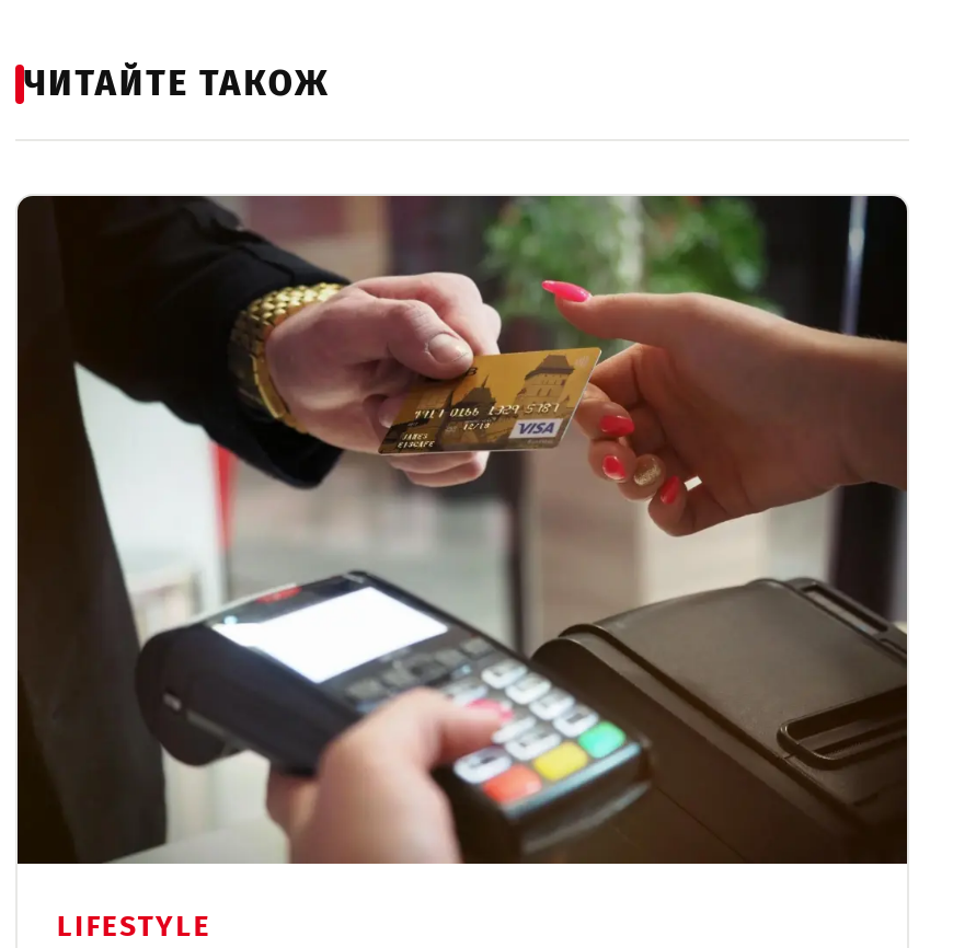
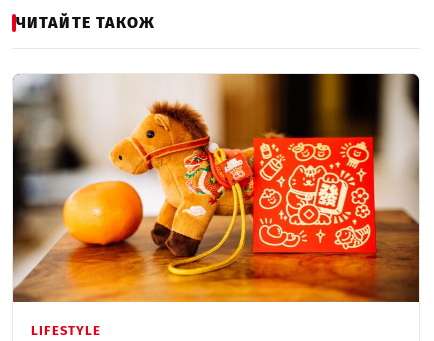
[15,193,909,865] [image] -> [12,73,419,303] [image]

